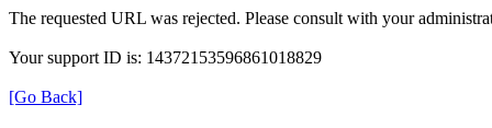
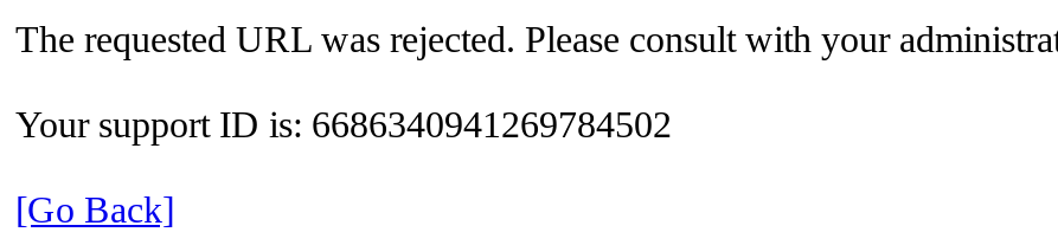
[9,48,322,67] Your support ID is: 14372153596861018829 -> [15,104,672,144] Your support ID is: 6686340941269784502

